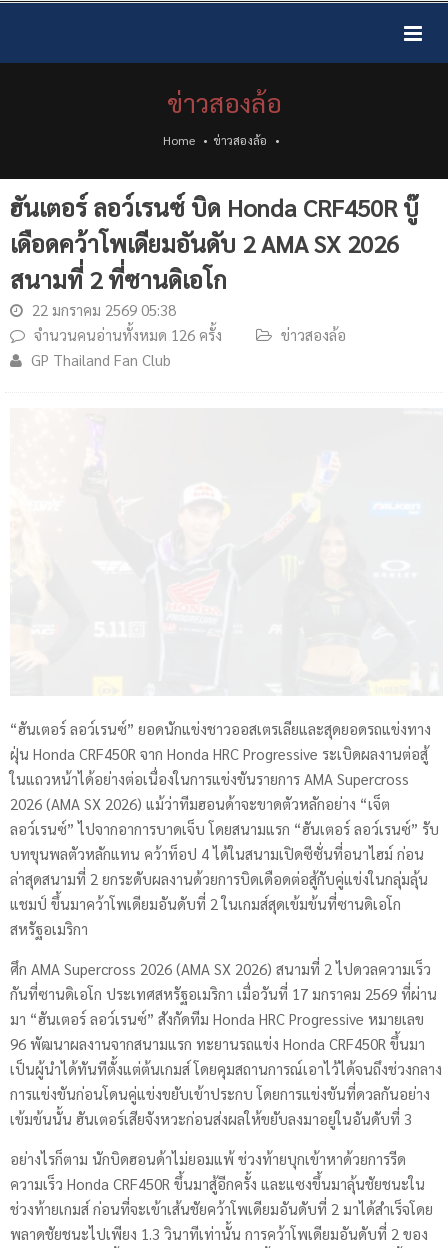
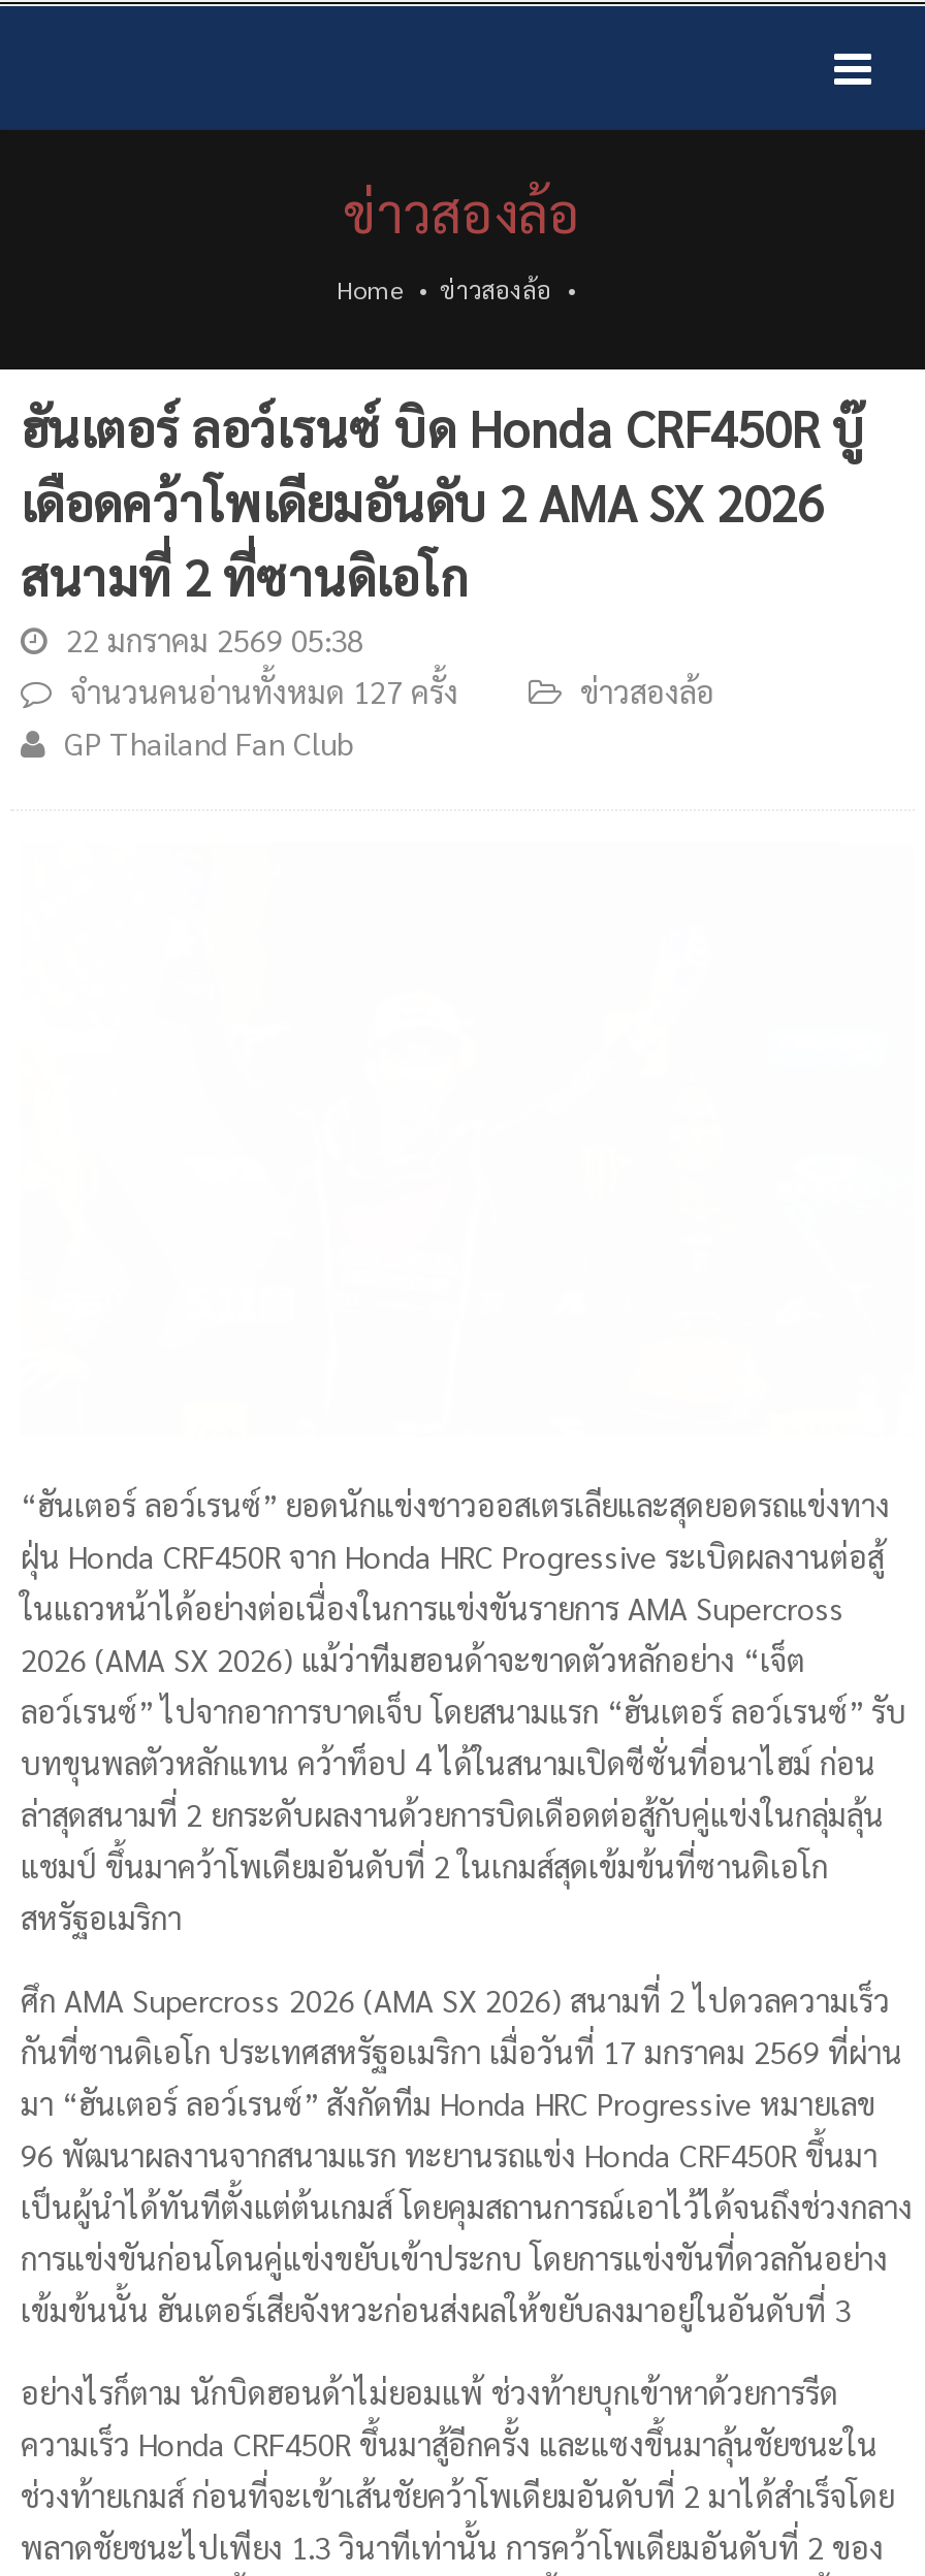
[34,325,222,344] จำนวนคนอ่านทั้งหมด 126 ครั้ง -> [70,671,458,710] จำนวนคนอ่านทั้งหมด 127 ครั้ง

